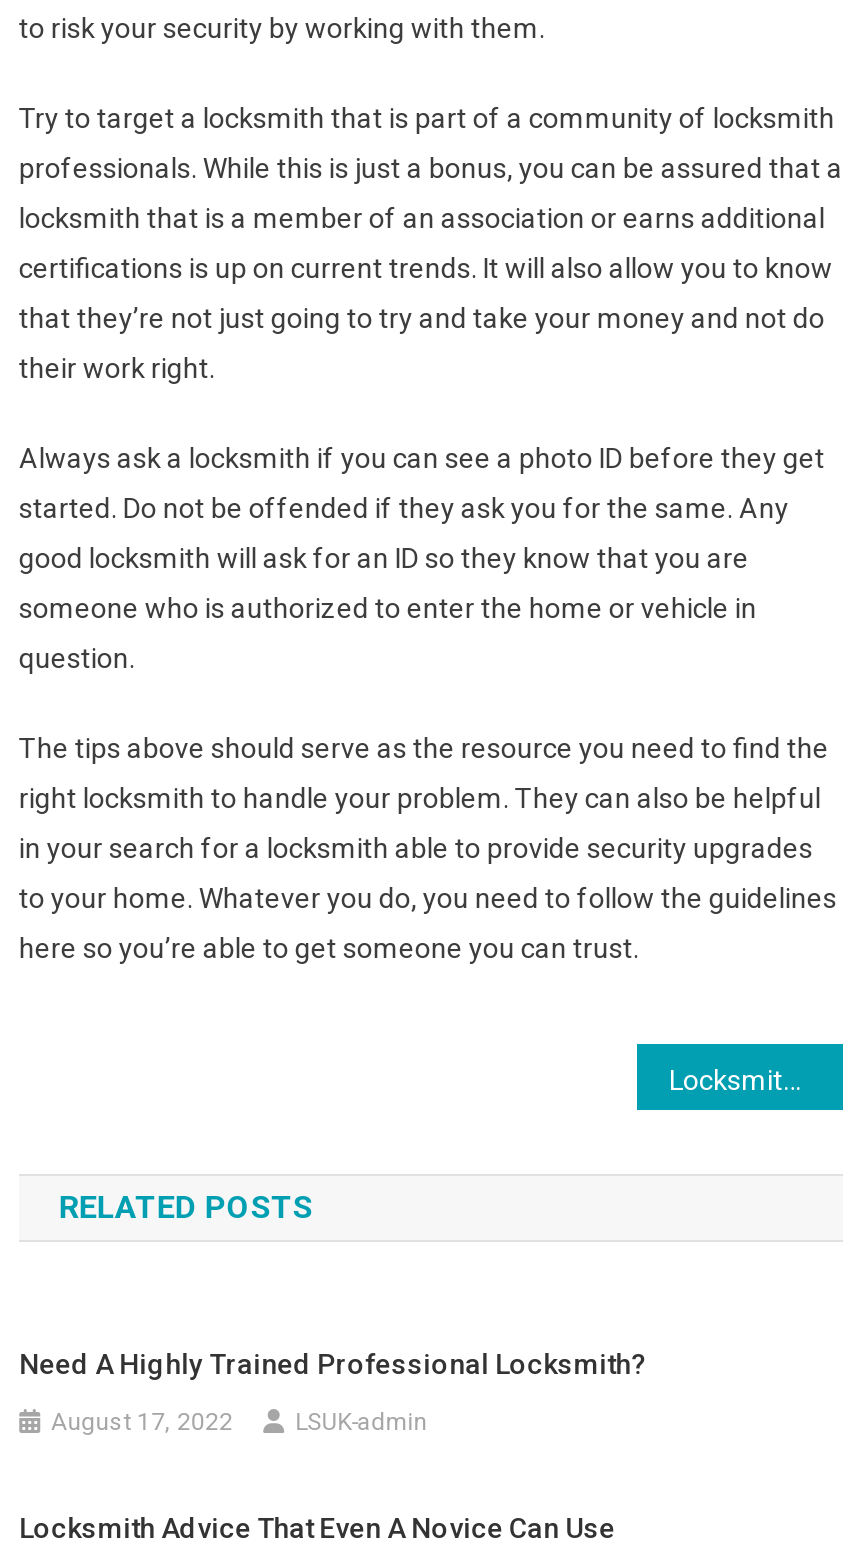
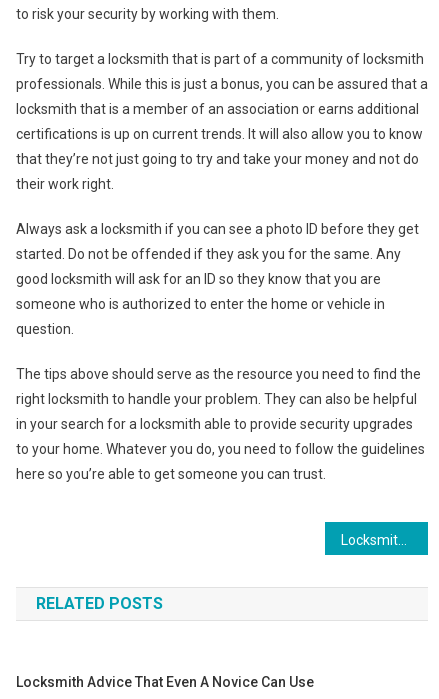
[19,1348,647,1436] Need A Highly Trained Professional Locksmith? | August 17, 2022 | LSUK-admin -> none

